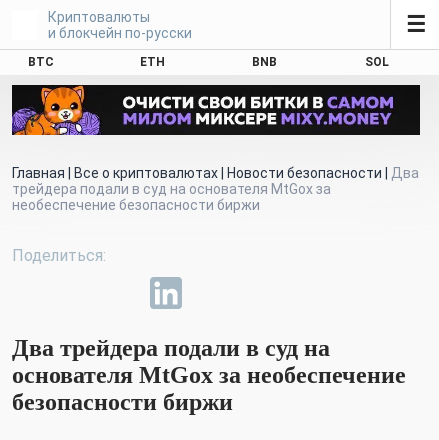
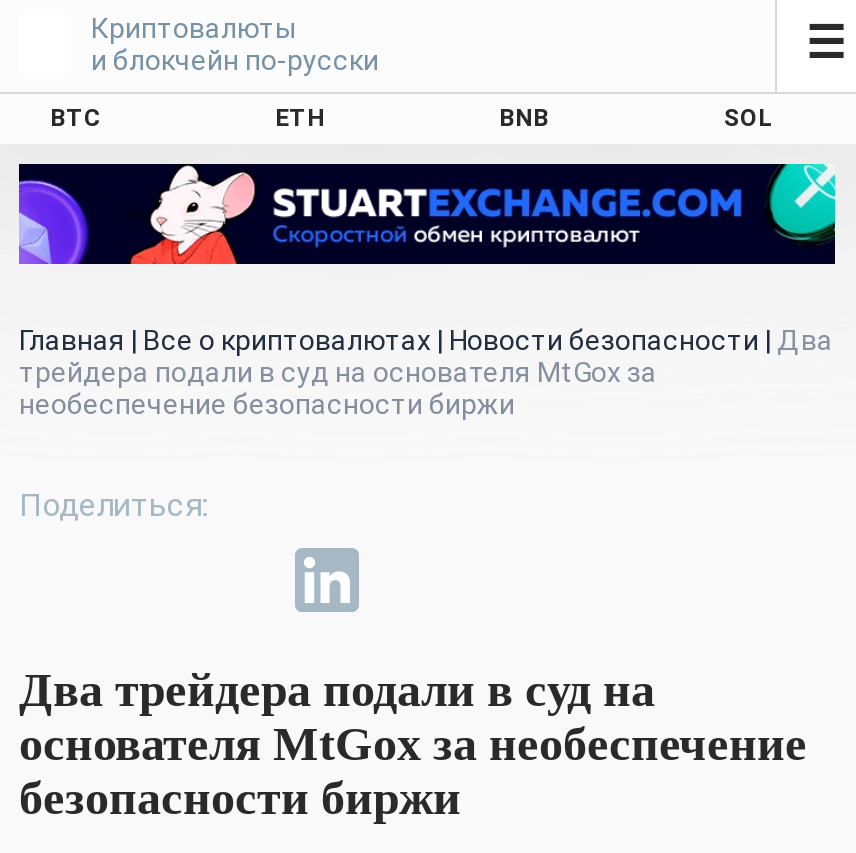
[11,84,421,136] [image] -> [17,162,837,266] [image]

